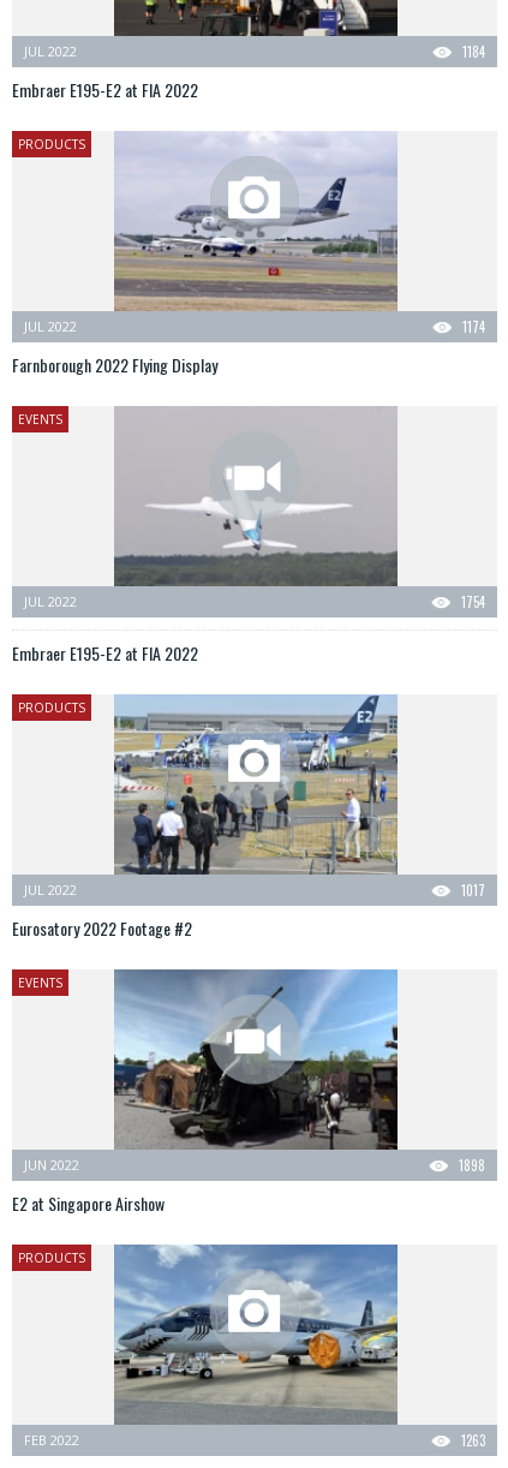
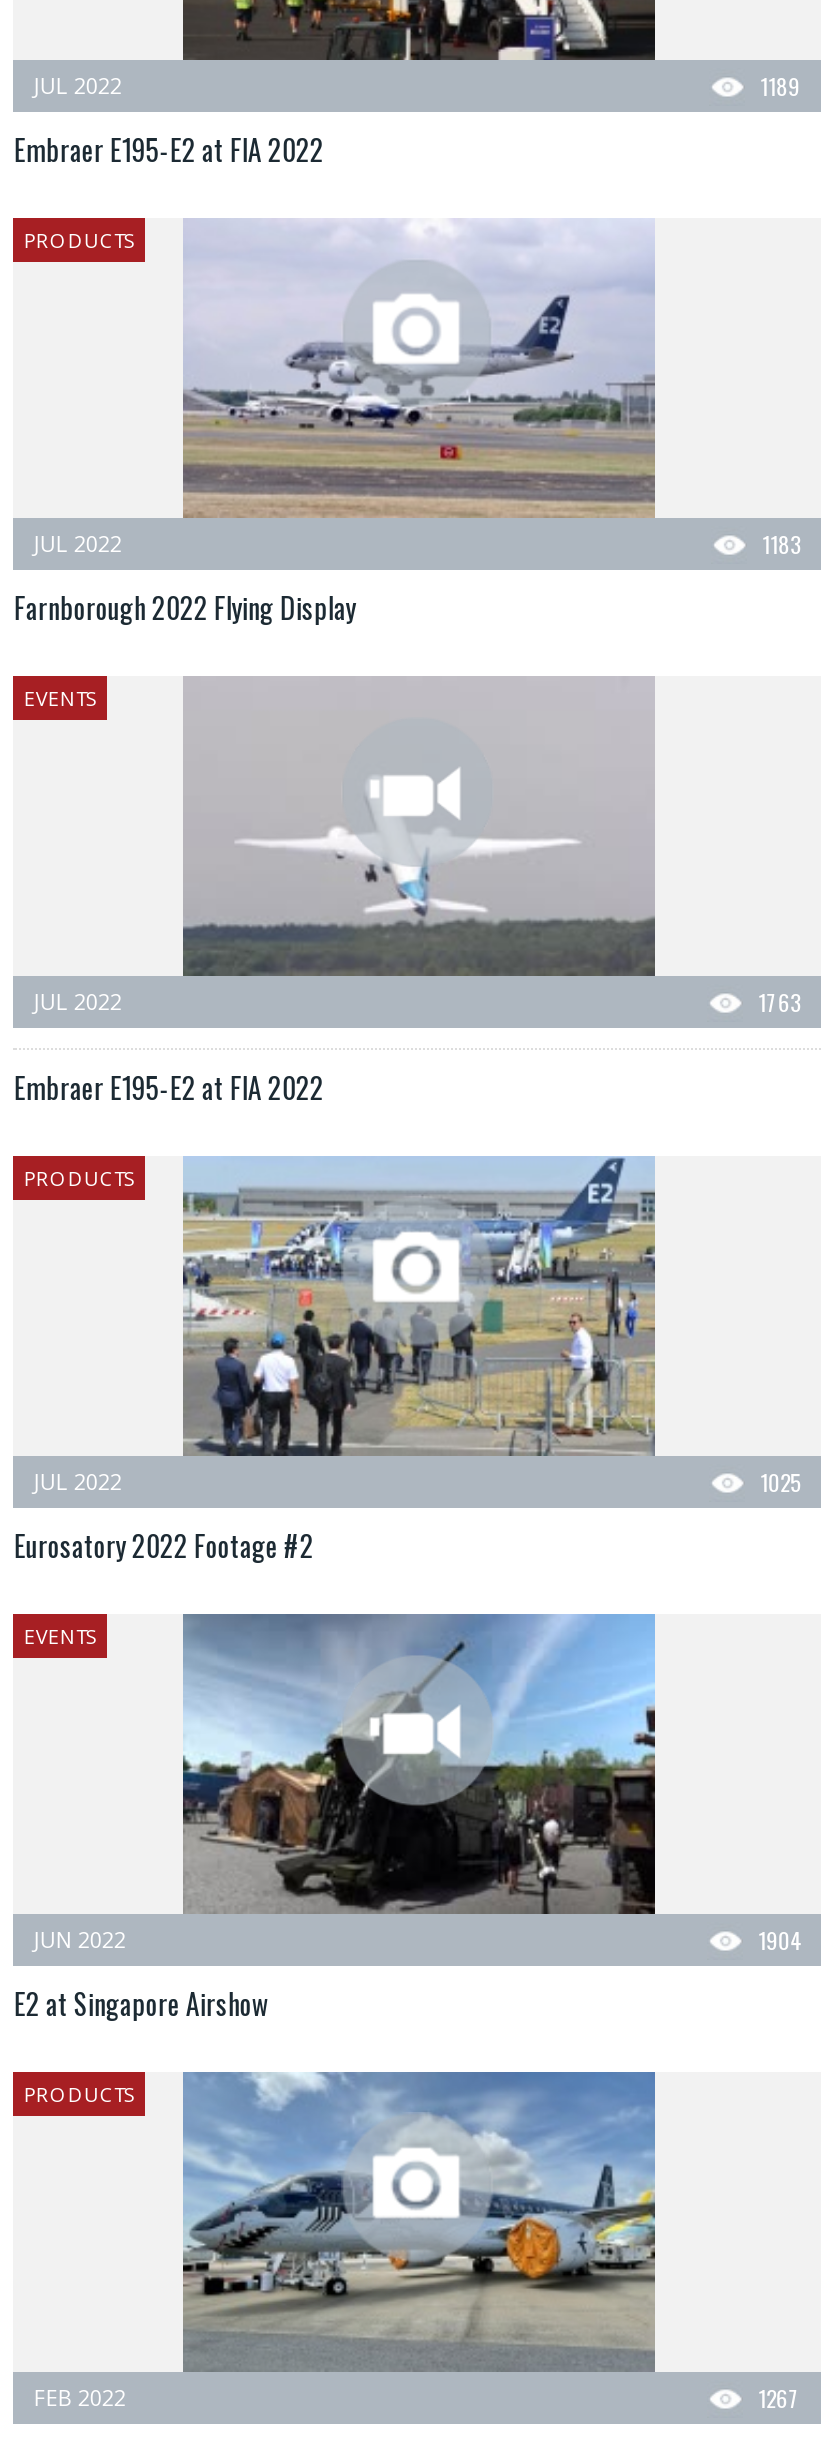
[458,42,485,61] 1184 -> [754,70,800,102] 1189
[458,317,485,336] 1174 -> [756,528,800,560] 1183
[457,592,485,611] 1754 -> [752,986,800,1018] 1763
[457,881,485,900] 1017 -> [754,1466,800,1498] 1025
[455,1156,485,1175] 1898 -> [752,1924,800,1956] 1904
[457,1431,485,1450] 1263 -> [752,2382,800,2414] 1267

